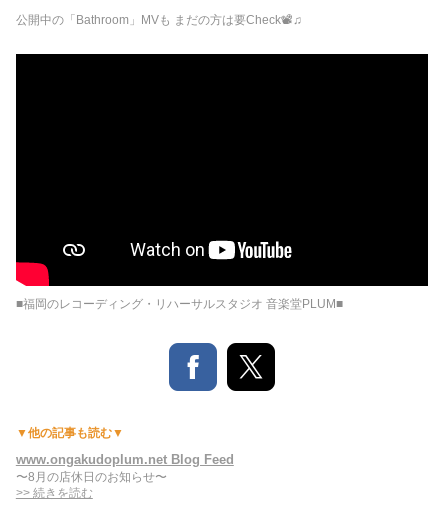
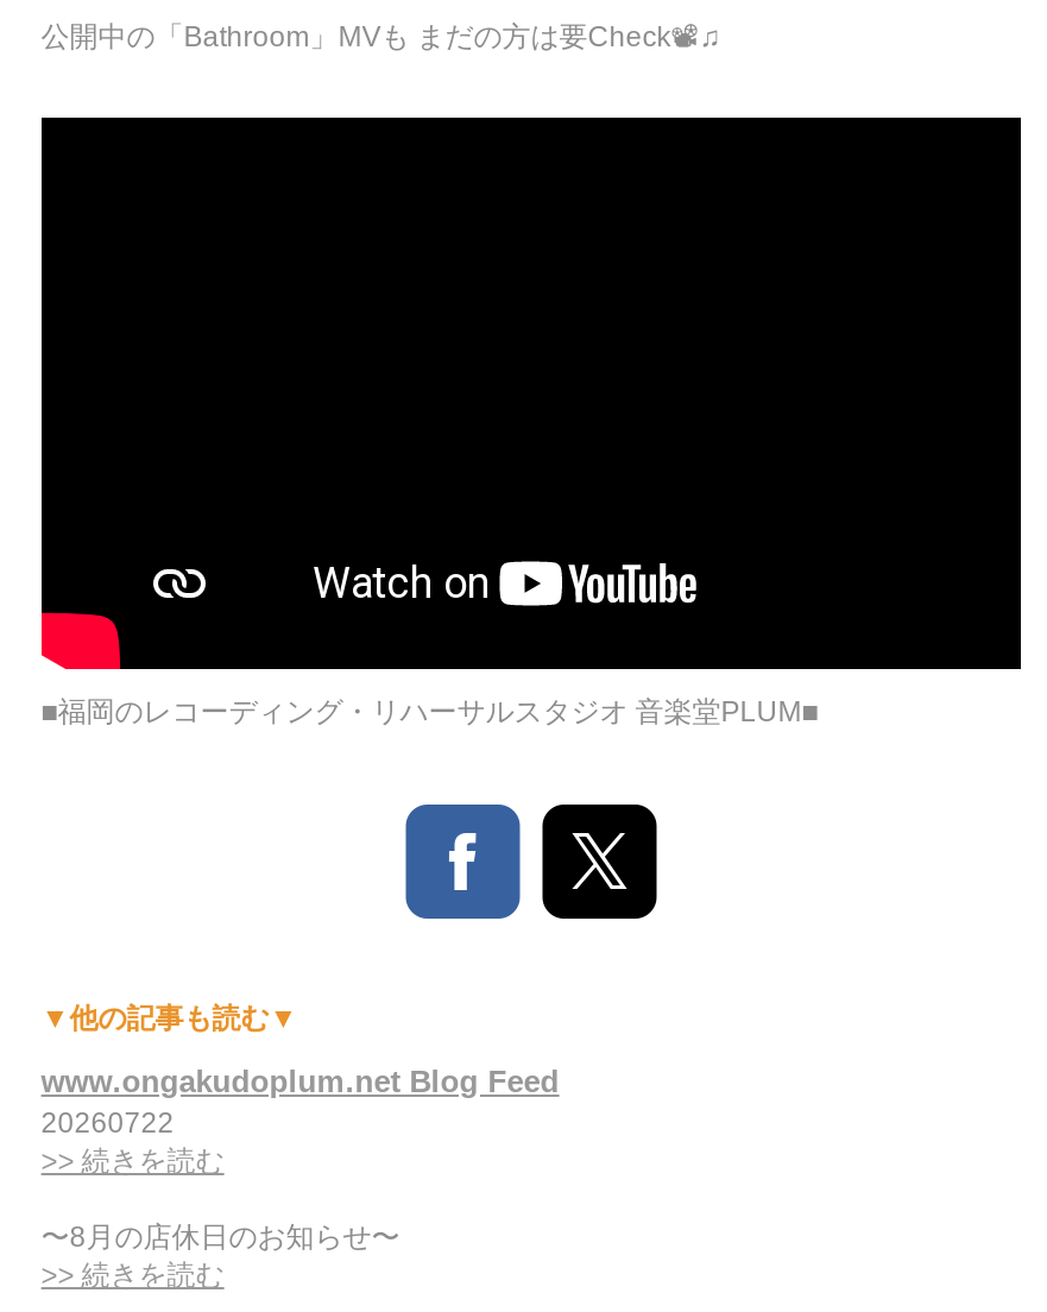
none -> [41,1107,224,1179] 20260722 | >> 続きを読む

